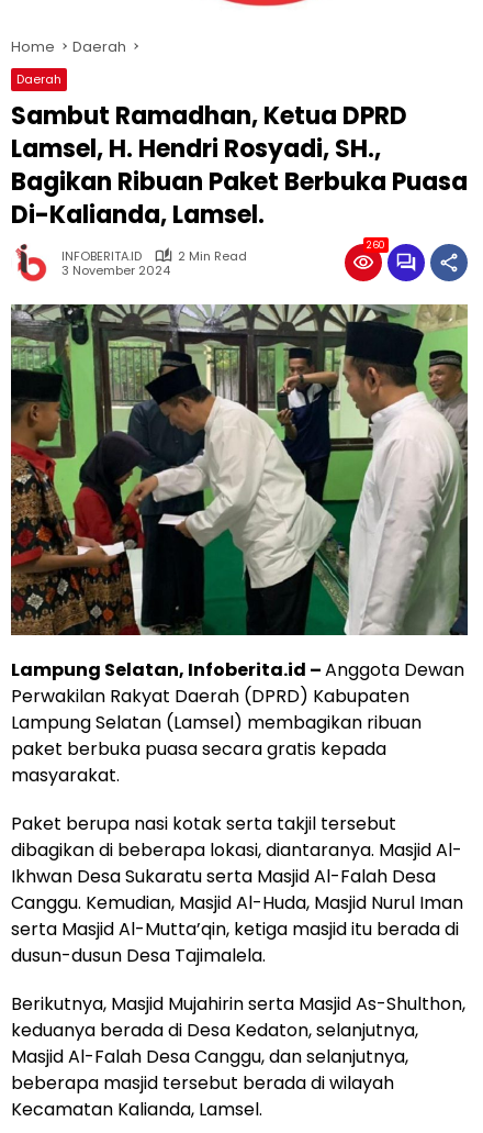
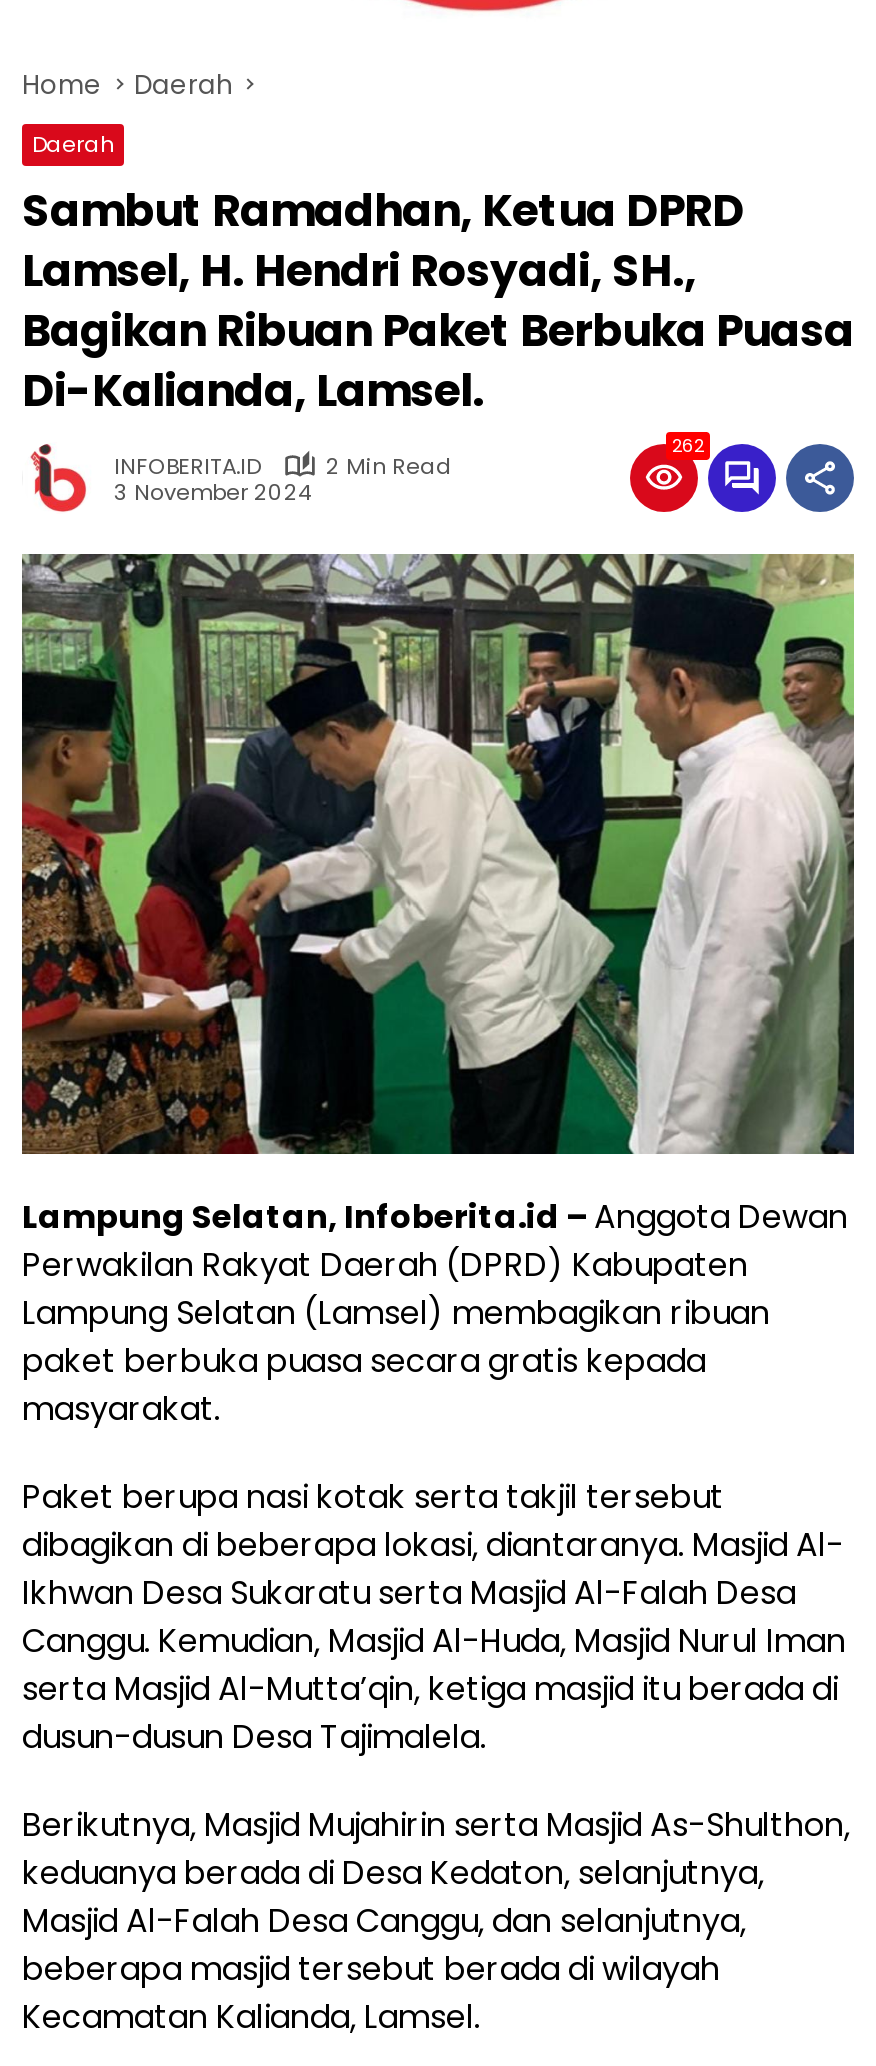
[367,238,385,252] 260 -> [672,434,704,458] 262

